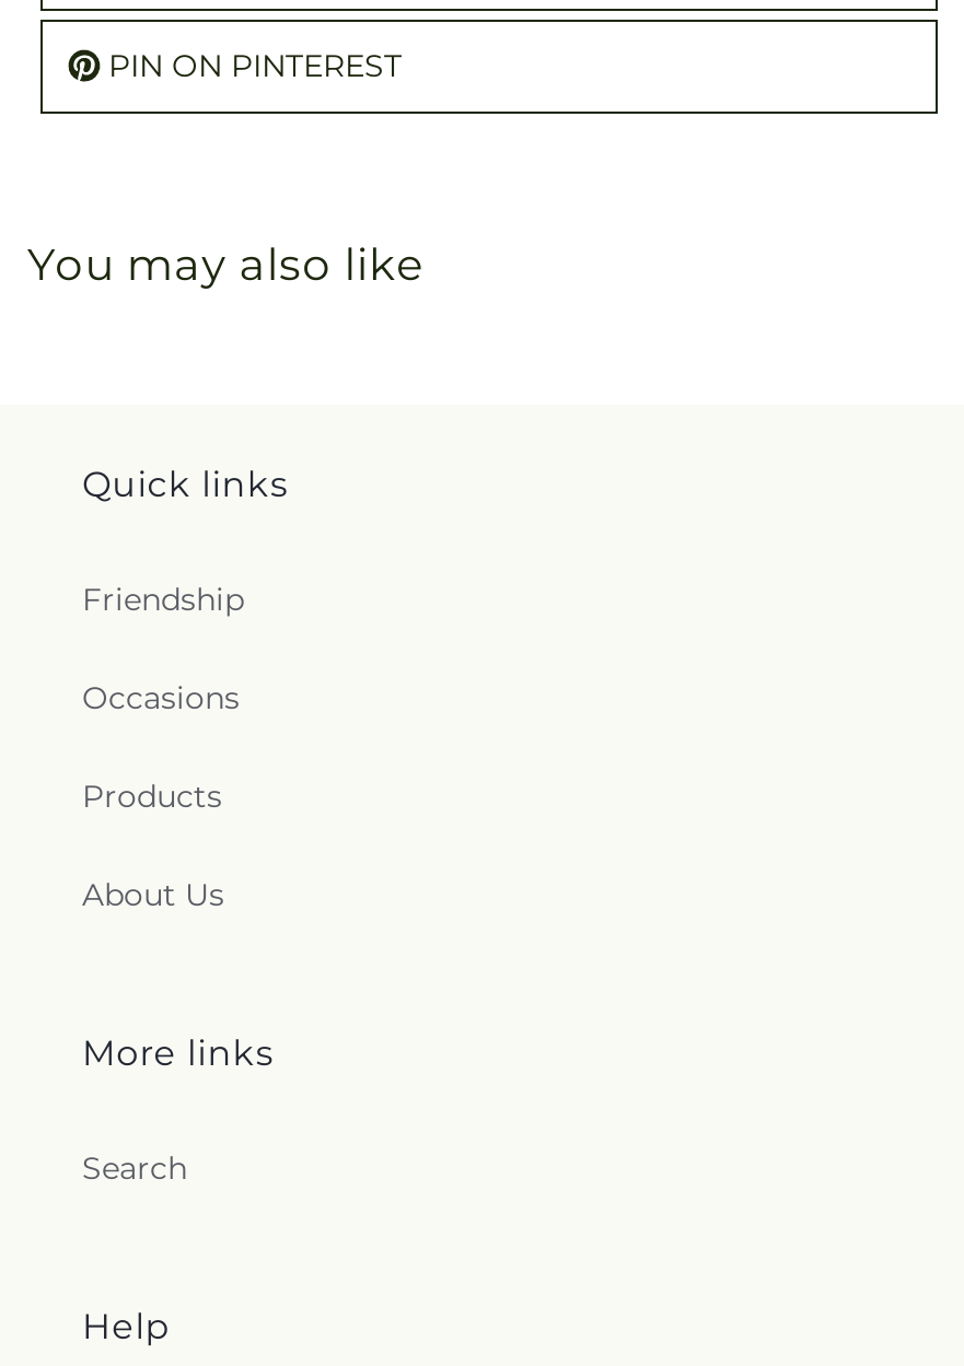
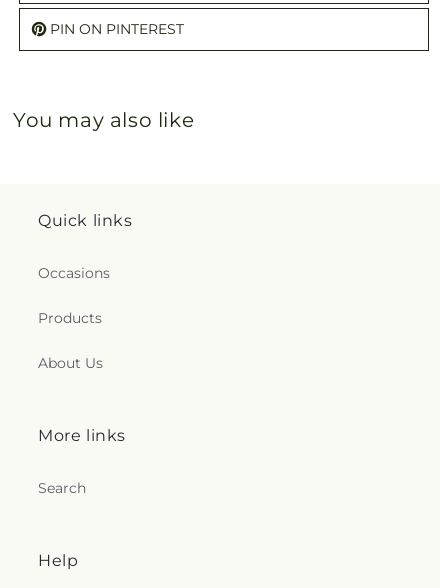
[82,580,244,619] Friendship -> none

